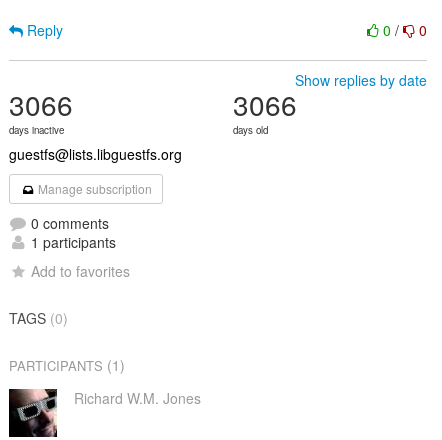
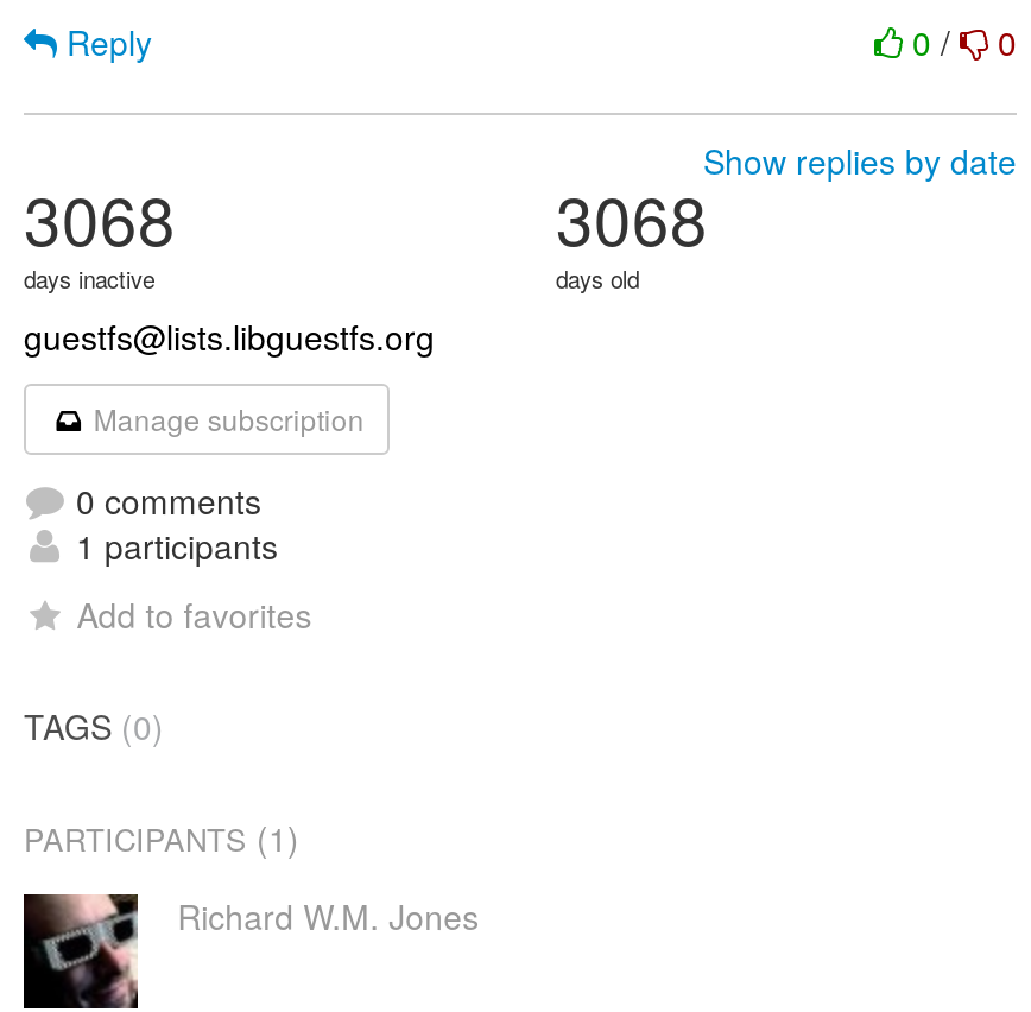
[9,84,73,124] 3066 -> [24,170,176,265] 3068
[233,84,297,124] 3066 -> [556,170,708,265] 3068

